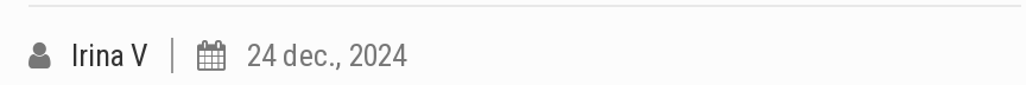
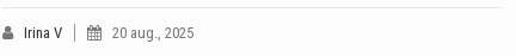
[247,37,406,73] 24 dec., 2024 -> [112,24,193,41] 20 aug., 2025

